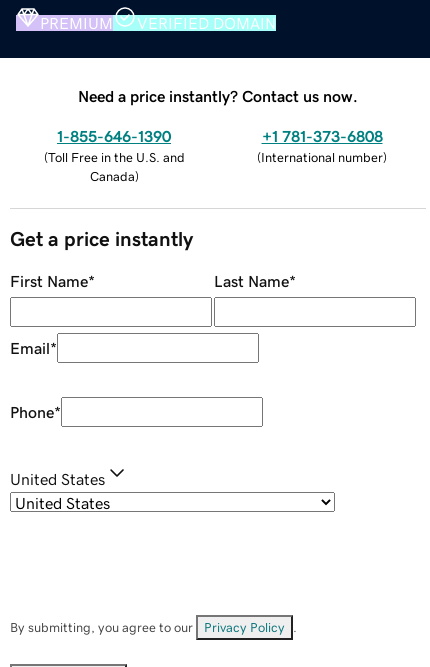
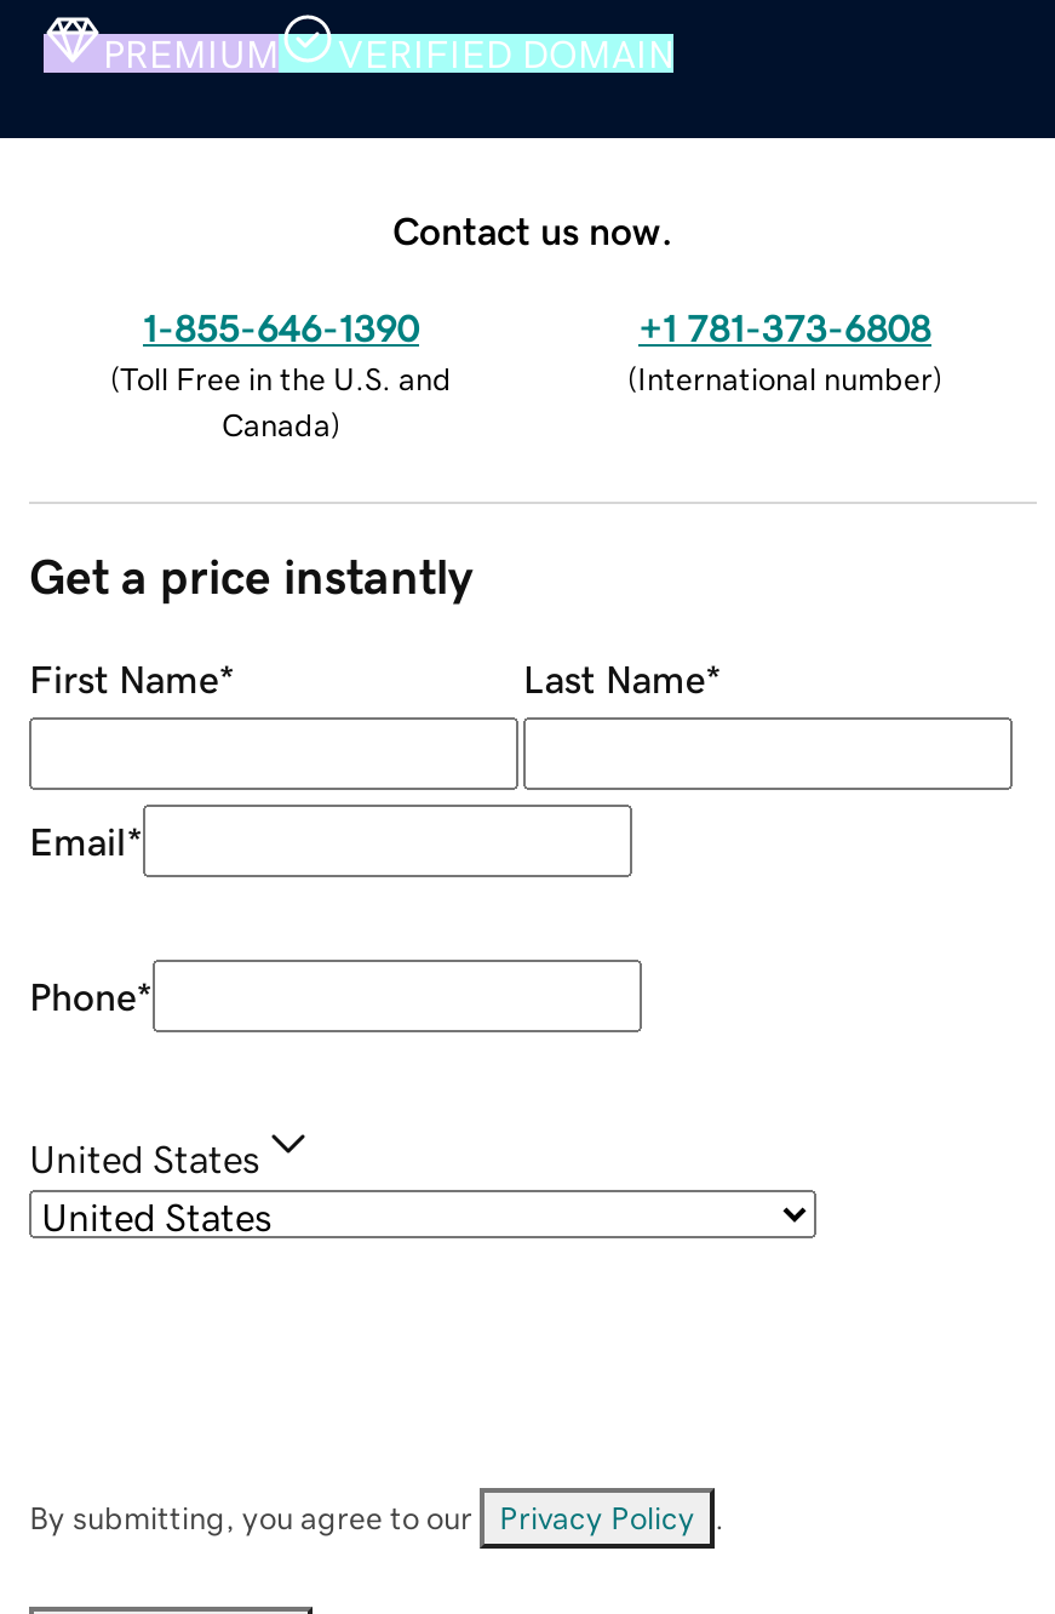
[78,88,358,104] Need a price instantly? Contact us now. -> [392,210,673,249] Contact us now.

